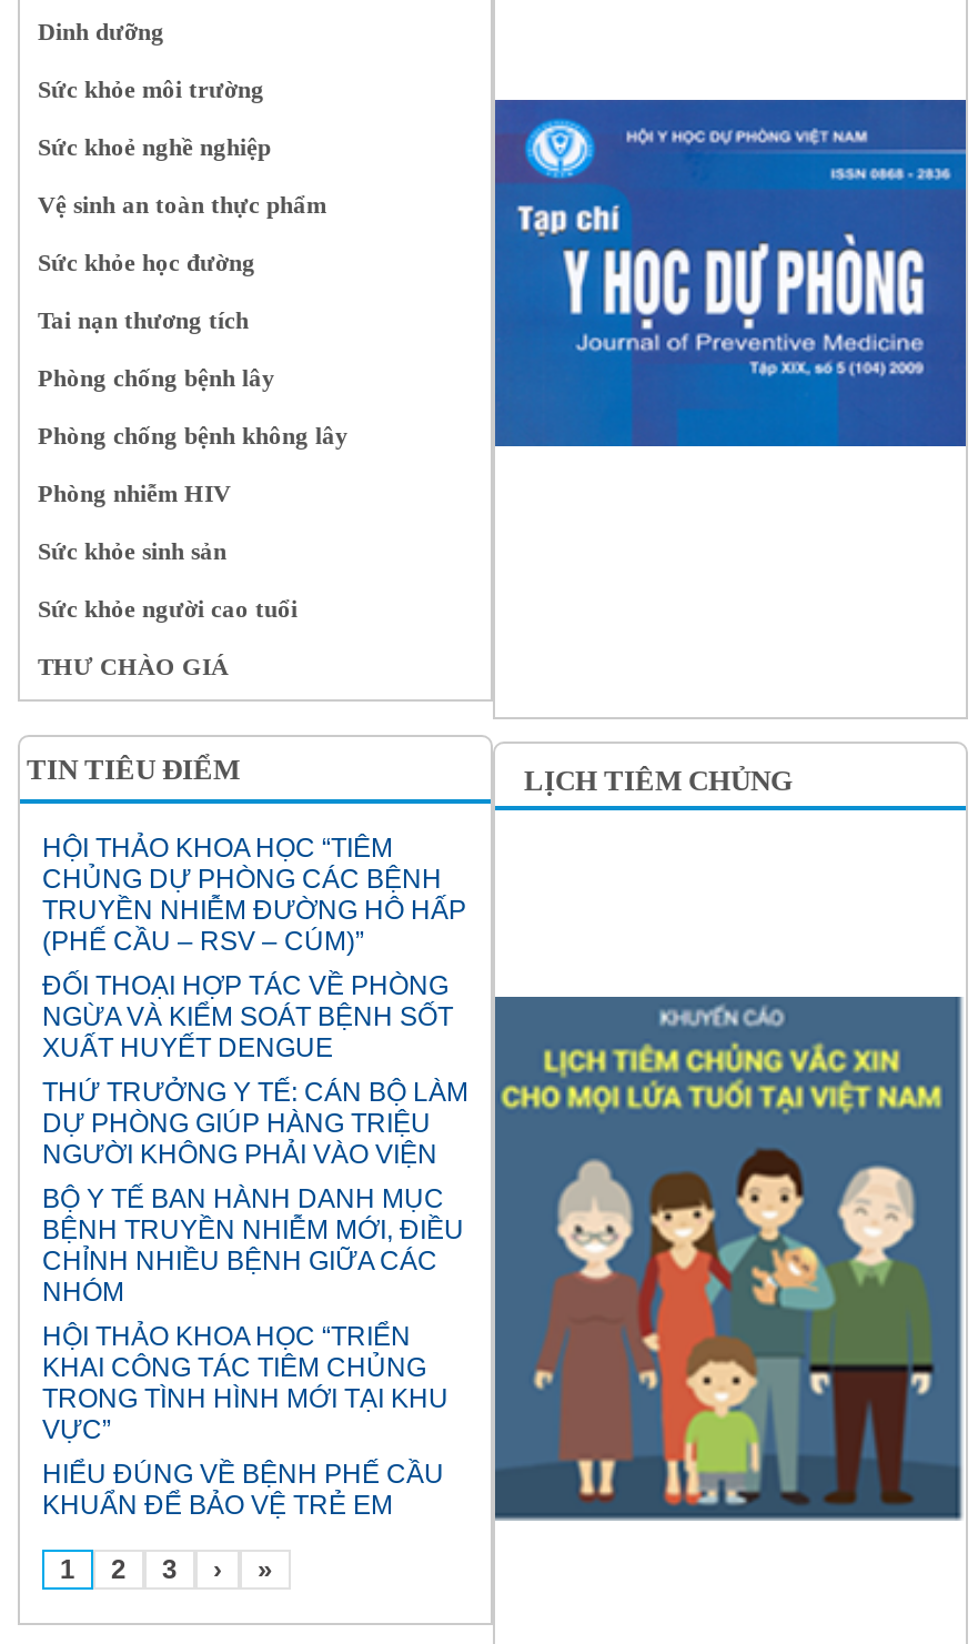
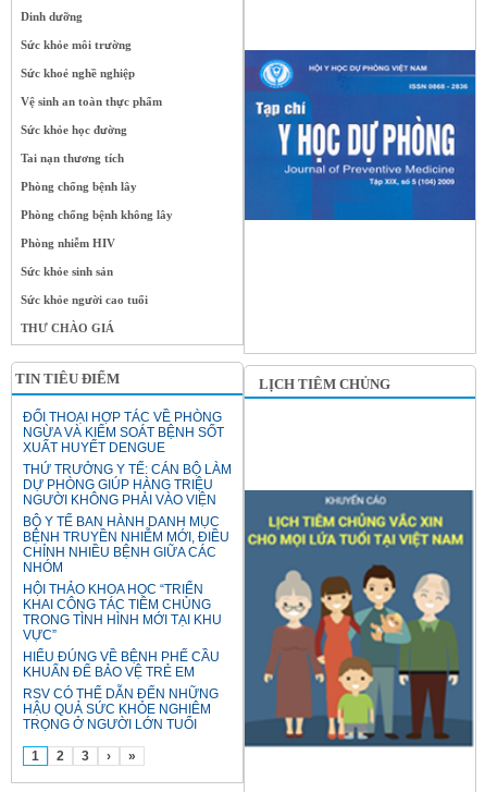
[42,833,466,958] HỘI THẢO KHOA HỌC “TIÊM | CHỦNG DỰ PHÒNG CÁC BỆNH | TRUYỀN NHIỄM ĐƯỜNG HÔ HẤP | (PHẾ CẦU – RSV – CÚM)” -> none
moved [42,971,468,1521] -> [23,410,232,680]: ĐỐI THOẠI HỢP TÁC VỀ PHÒNG | NGỪA VÀ KIỂM SOÁT BỆNH SỐT | XUẤT HUYẾT DENGUE | ... | HIỂU ĐÚNG VỀ BỆNH PHẾ CẦU | KHUẨN ĐỂ BẢO VỆ TRẺ EM
[493,995,964,1552] [image] -> [244,450,474,748] [image]
none -> [23,687,219,732] RSV CÓ THỂ DẪN ĐẾN NHỮNG | HẬU QUẢ SỨC KHỎE NGHIÊM | TRỌNG Ở NGƯỜI LỚN TUỔI

